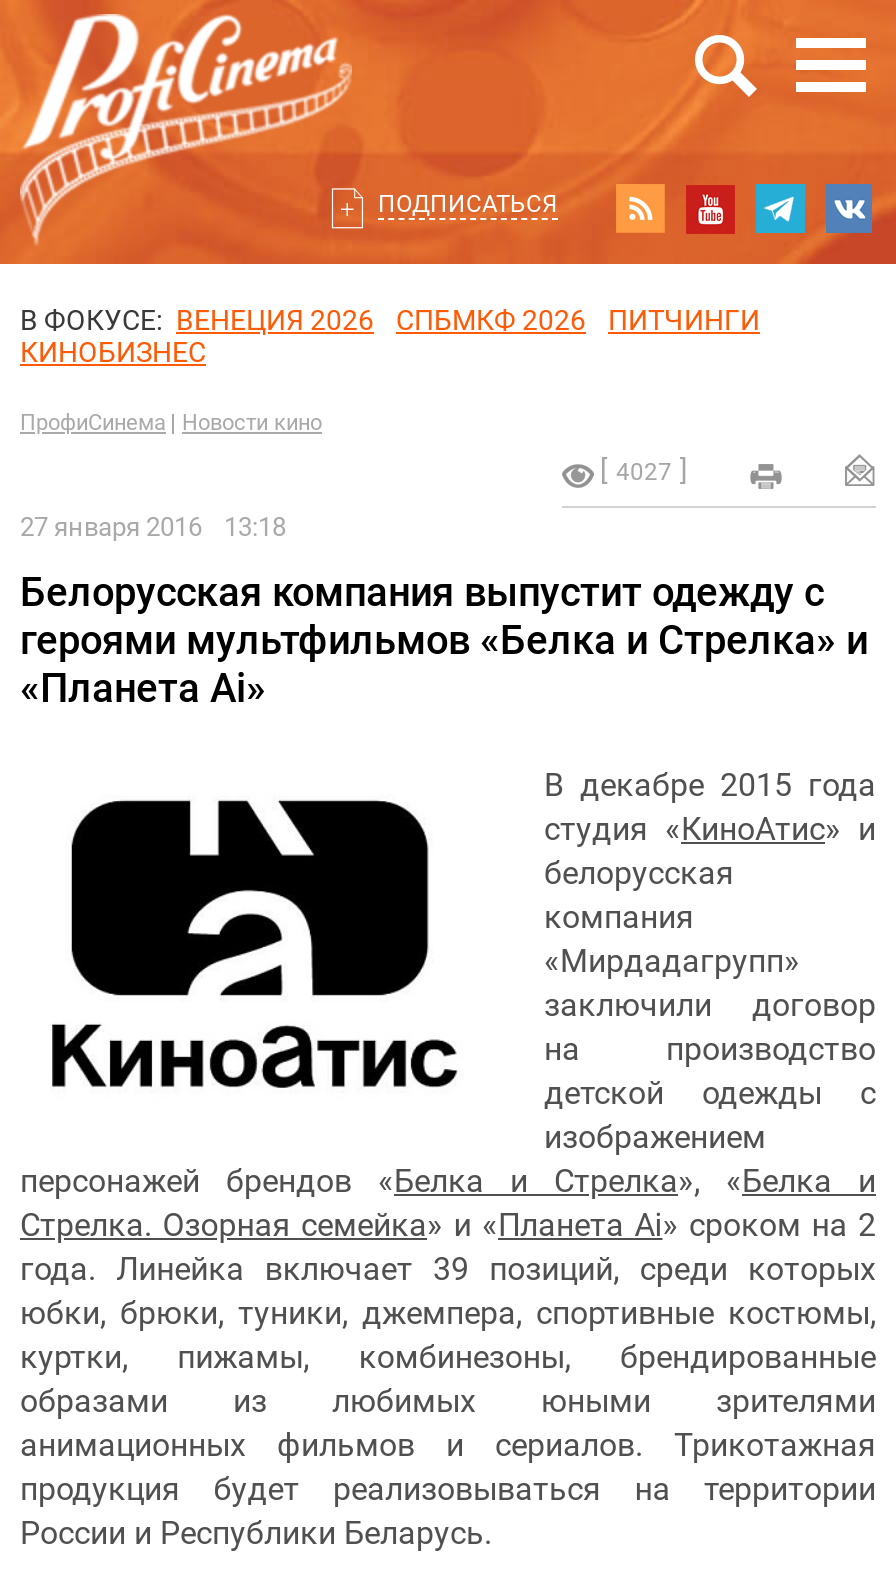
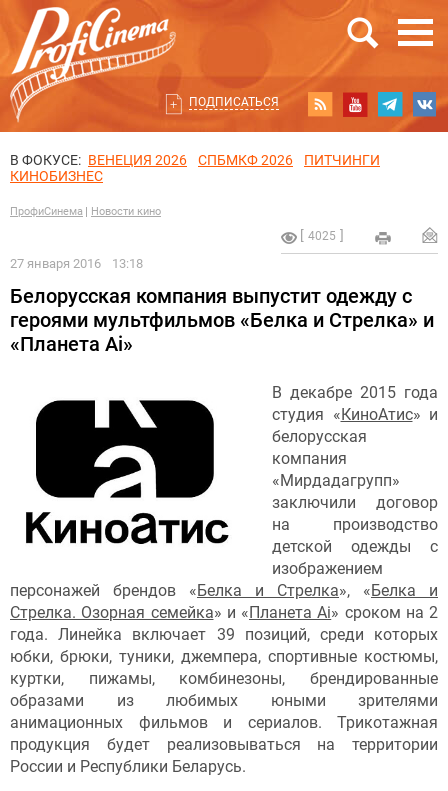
[616,458,672,486] 4027 -> [308,229,336,243] 4025

